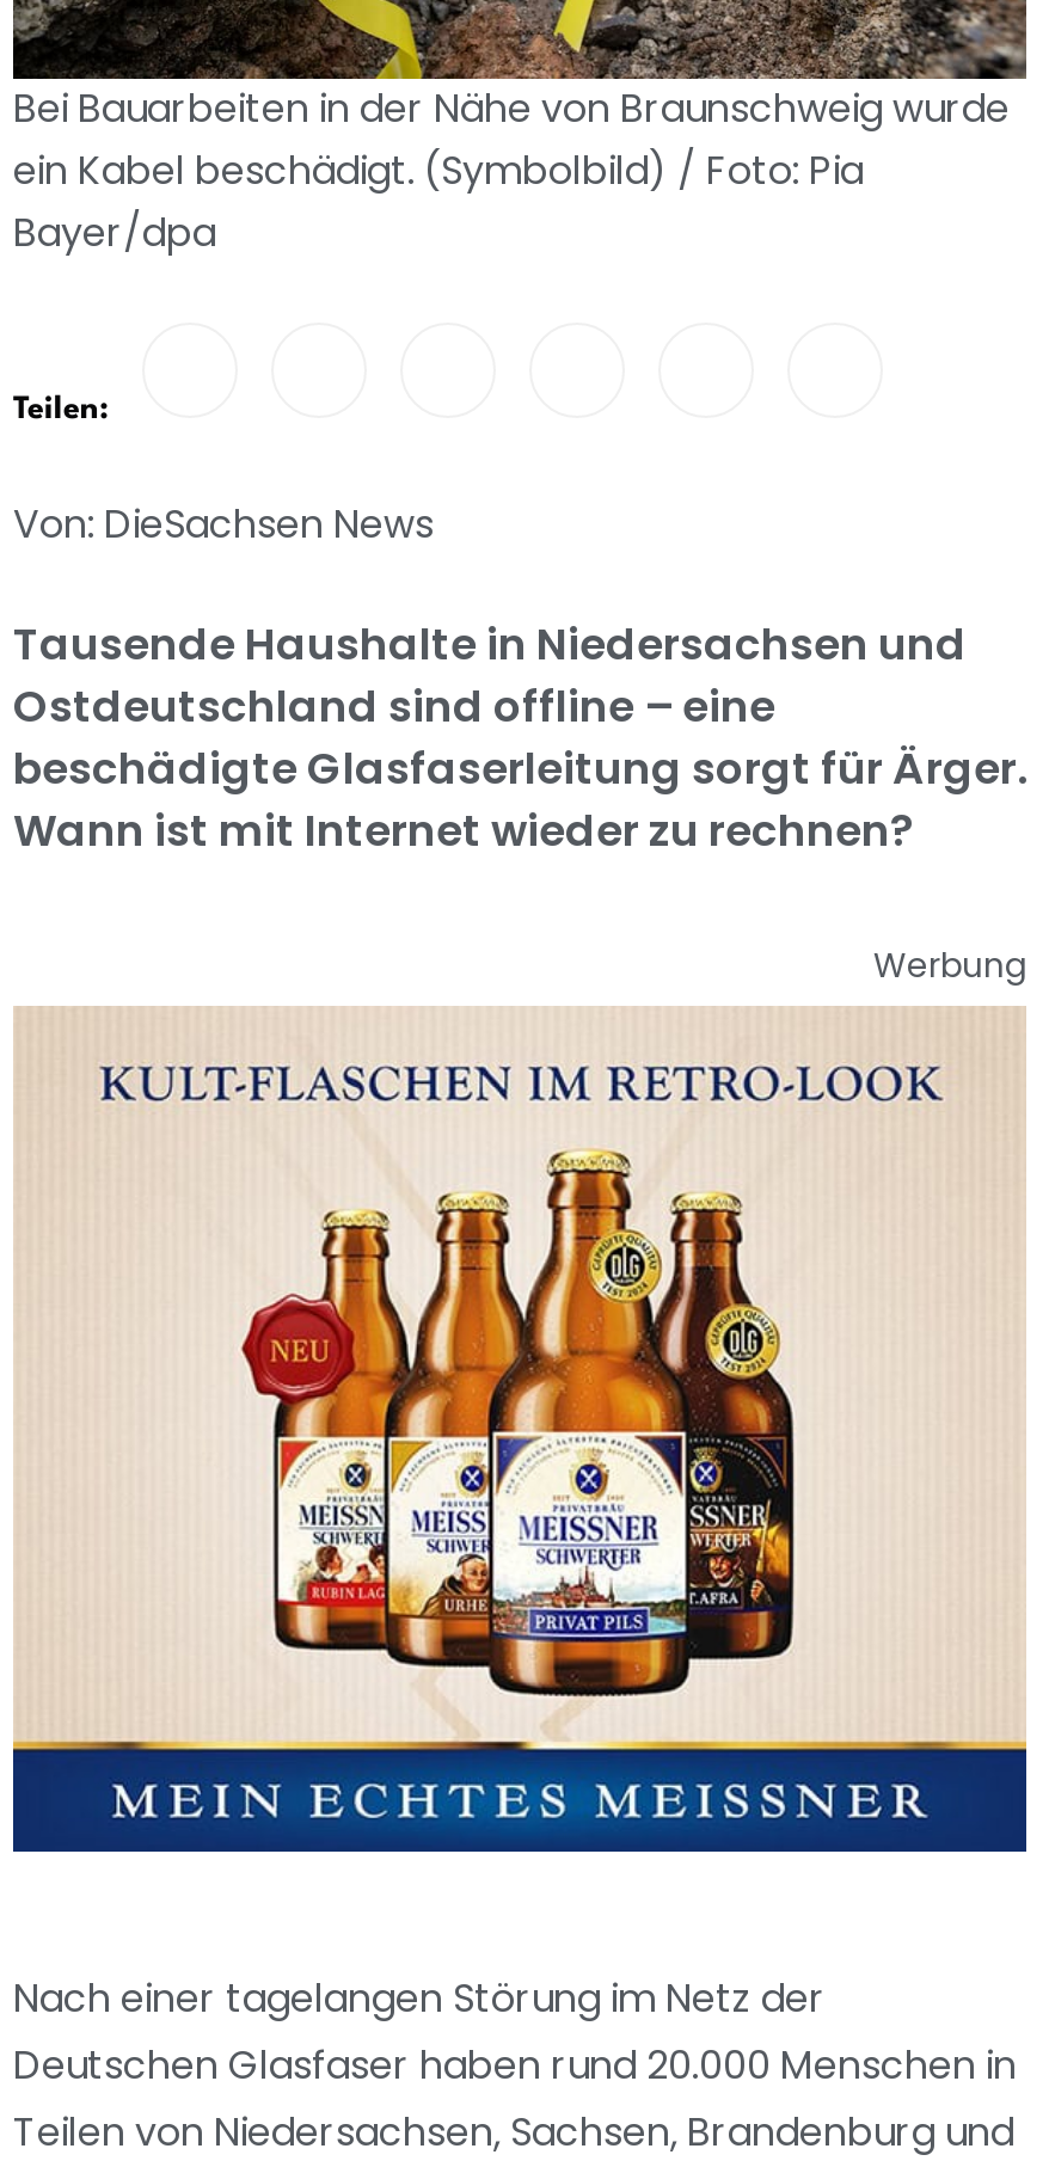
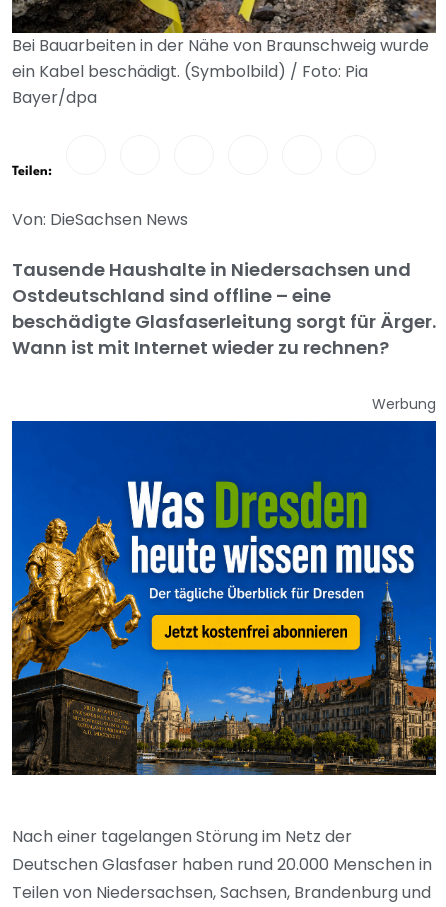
[11,1006,1029,1854] [image] -> [11,420,437,776] [image]

